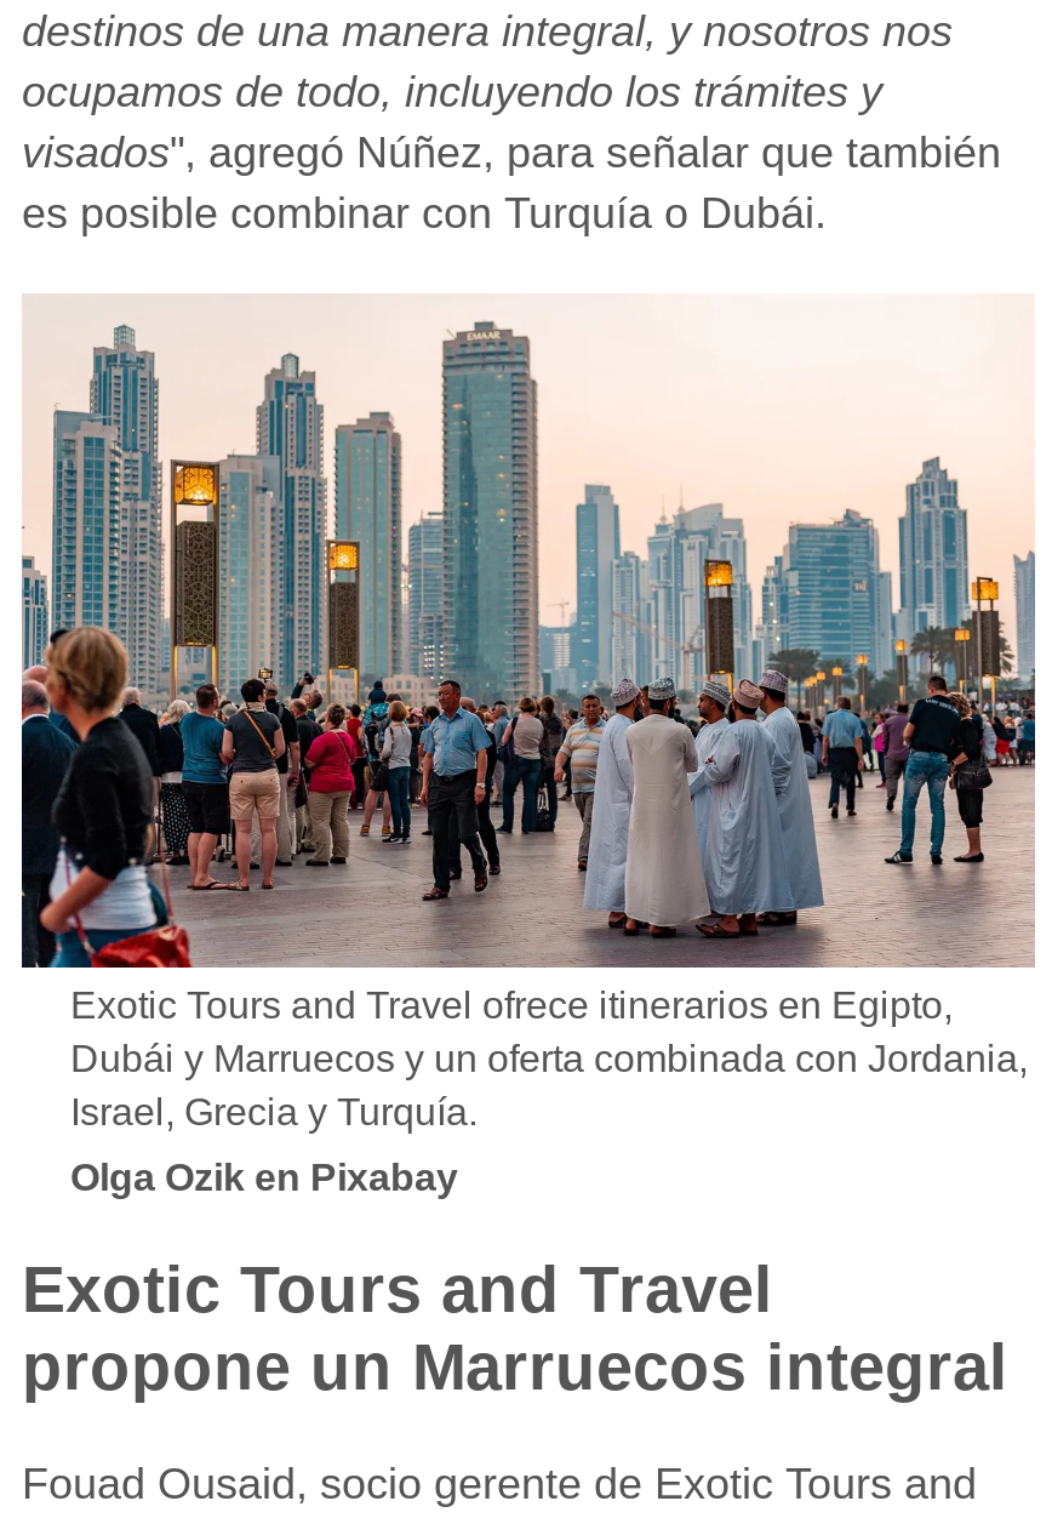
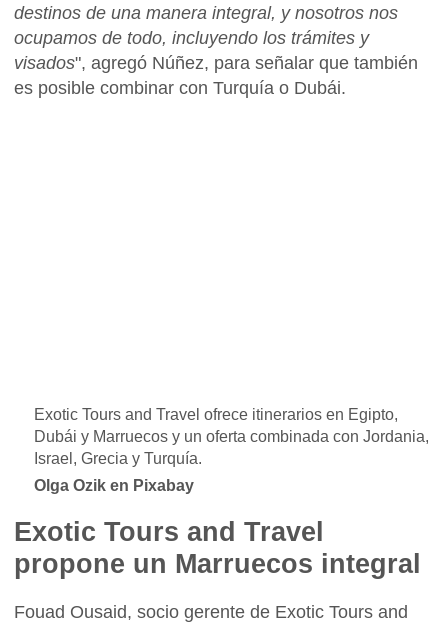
[19,296,1037,970] [image] -> none

